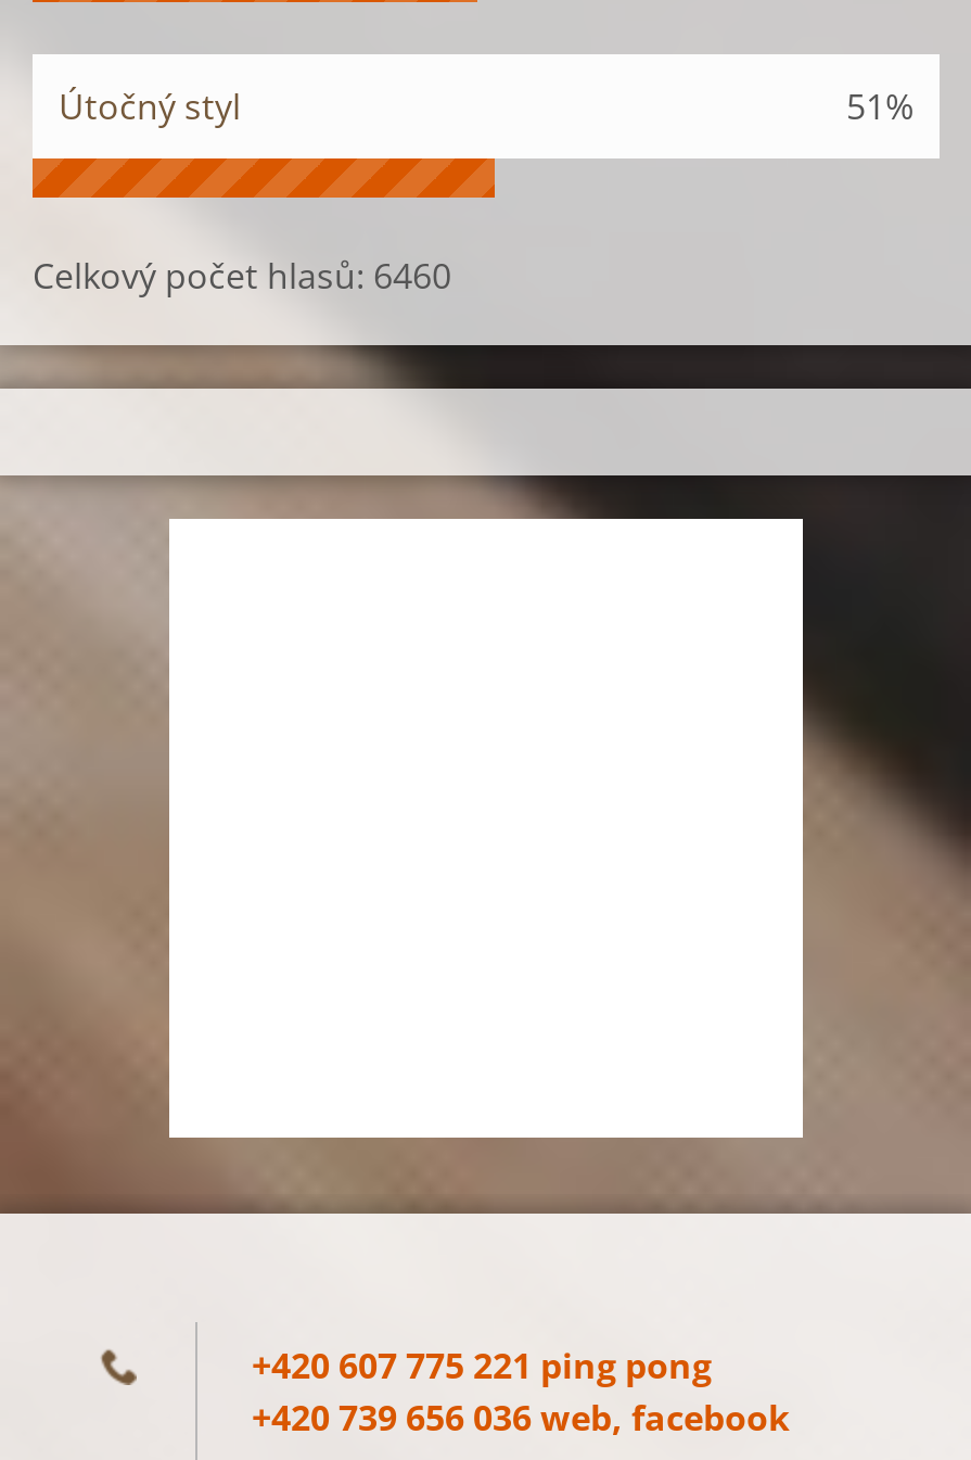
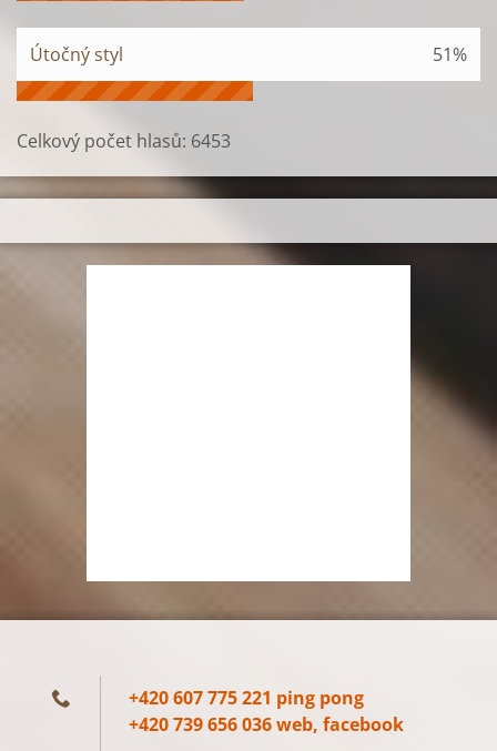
[33,252,451,300] Celkový počet hlasů: 6460 -> [17,129,231,153] Celkový počet hlasů: 6453

